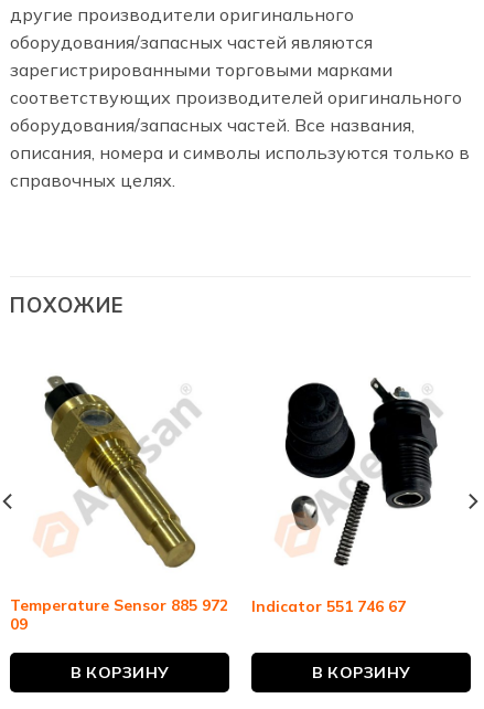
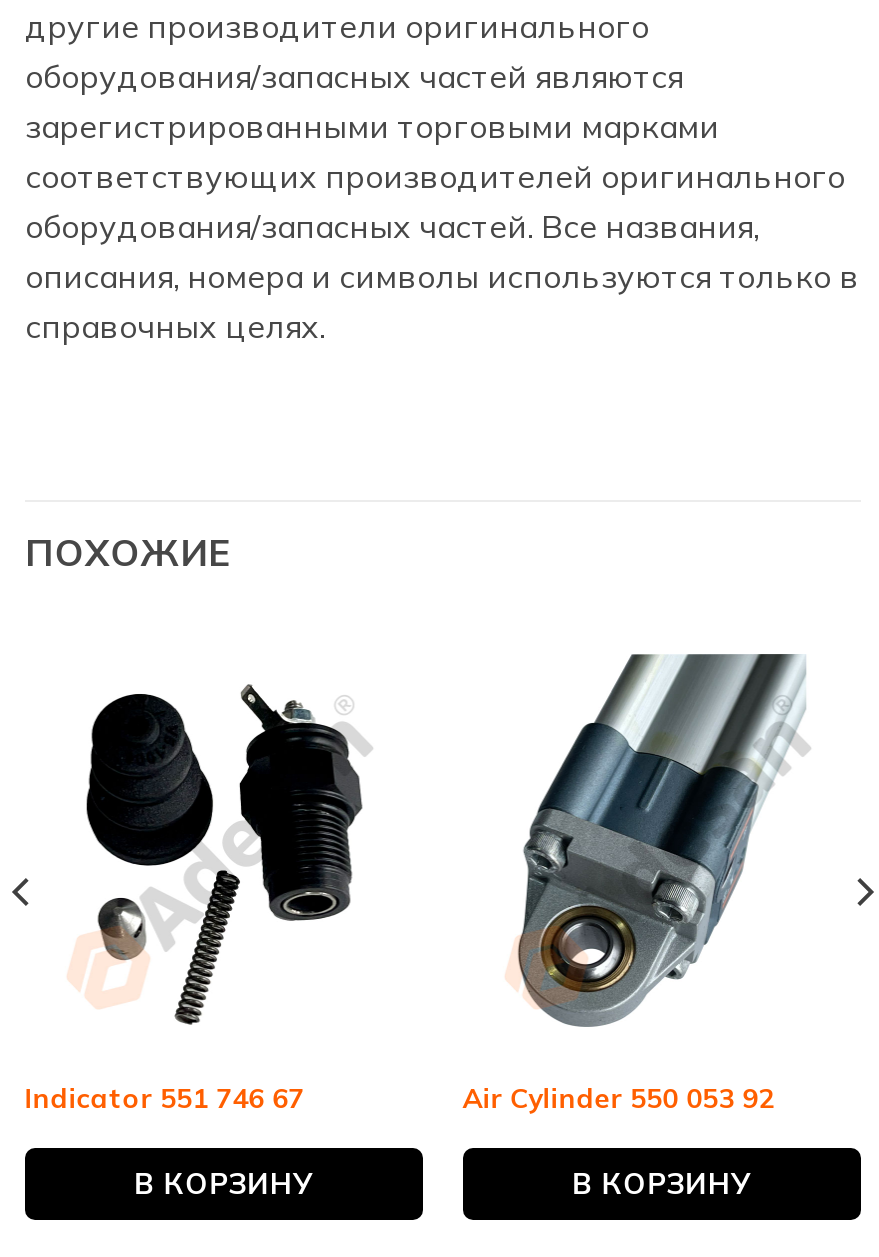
[10,374,228,633] [image] | Temperature Sensor 885 972 | 09 -> [25,682,365,1113] [image] | Indicator 551 746 67
[251,379,439,615] [image] | Indicator 551 746 67 -> [463,652,807,1113] [image] | Air Cylinder 550 053 92

